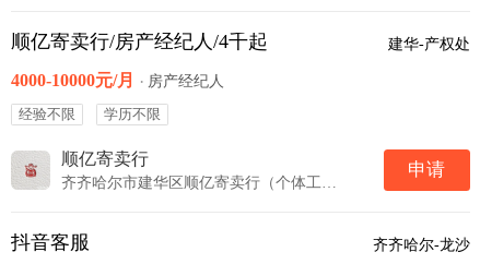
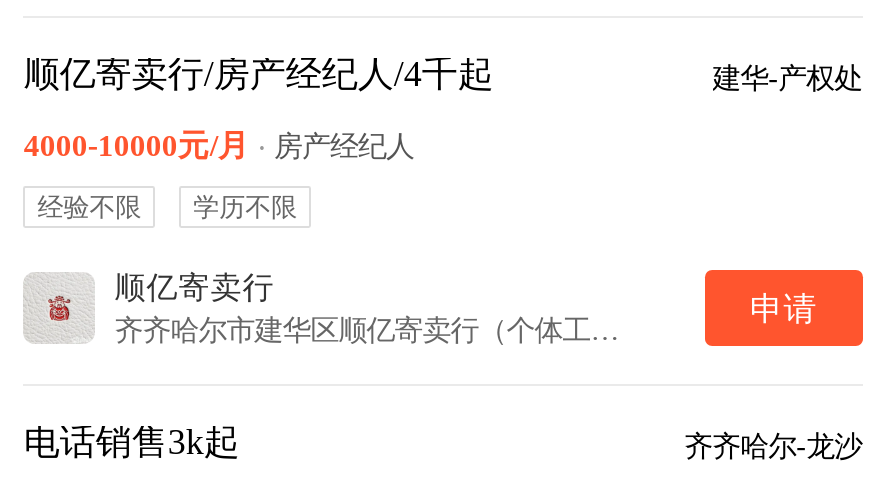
[11,231,90,253] 抖音客服 -> [24,421,240,461] 电话销售3k起

